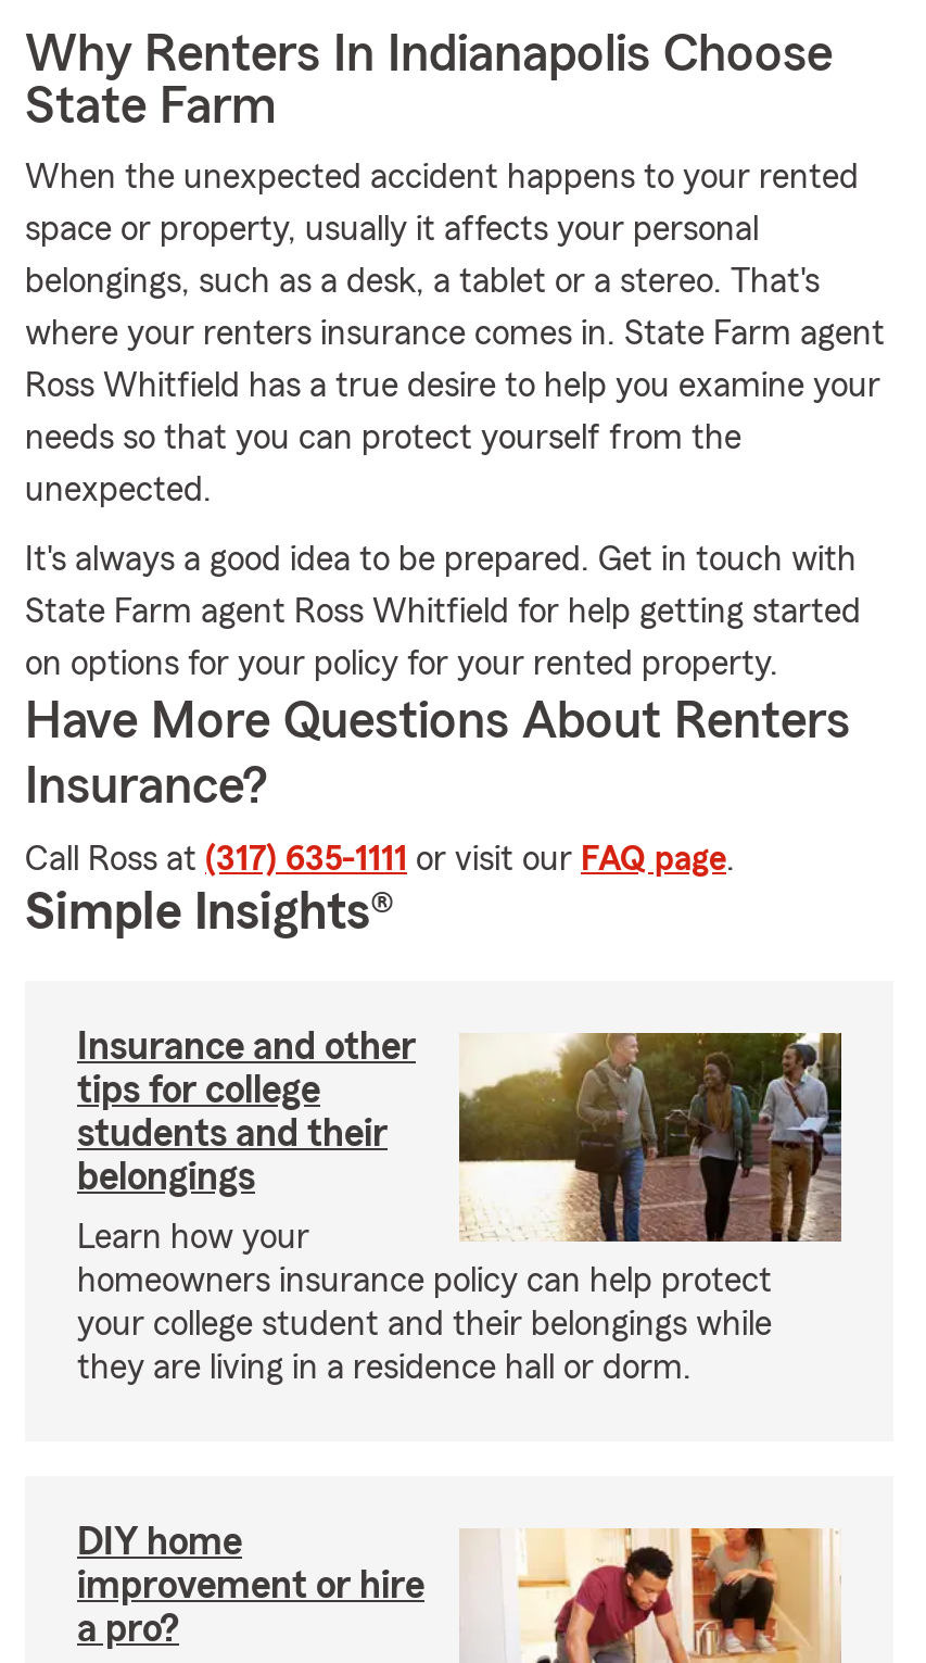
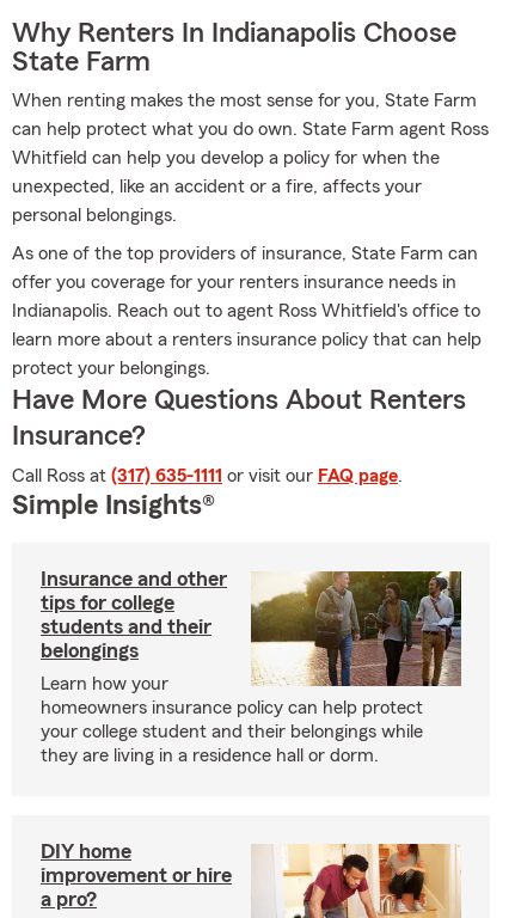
[25,160,859,194] When the unexpected accident happens to your rented -> [12,91,477,110] When renting makes the most sense for you, State Farm
[25,212,759,247] space or property, usually it affects your personal -> [12,120,489,139] can help protect what you do own. State Farm agent Ross
[25,264,820,299] belongings, such as a desk, a tablet or a stereo. That's -> [12,148,440,167] Whitfield can help you develop a policy for when the
[25,316,885,351] where your renters insurance comes in. State Farm agent -> [12,177,422,196] unexpected, like an accident or a fire, affects your
[25,368,880,403] Ross Whitfield has a true desire to help you examine your -> [12,206,177,225] personal belongings.
[25,420,741,455] needs so that you can protect yourself from the -> [12,244,478,263] As one of the top providers of insurance, State Farm can
[25,473,212,507] unexpected. -> [12,273,456,292] offer you coverage for your renters insurance needs in
[25,542,857,577] It's always a good idea to be prepared. Get in touch with -> [12,301,480,320] Indianapolis. Reach out to agent Ross Whitfield's office to
[25,594,861,629] State Farm agent Ross Whitfield for help getting started -> [12,330,482,349] learn more about a renters insurance policy that can help
[25,646,778,681] on options for your policy for your rented property. -> [12,359,210,378] protect your belongings.

